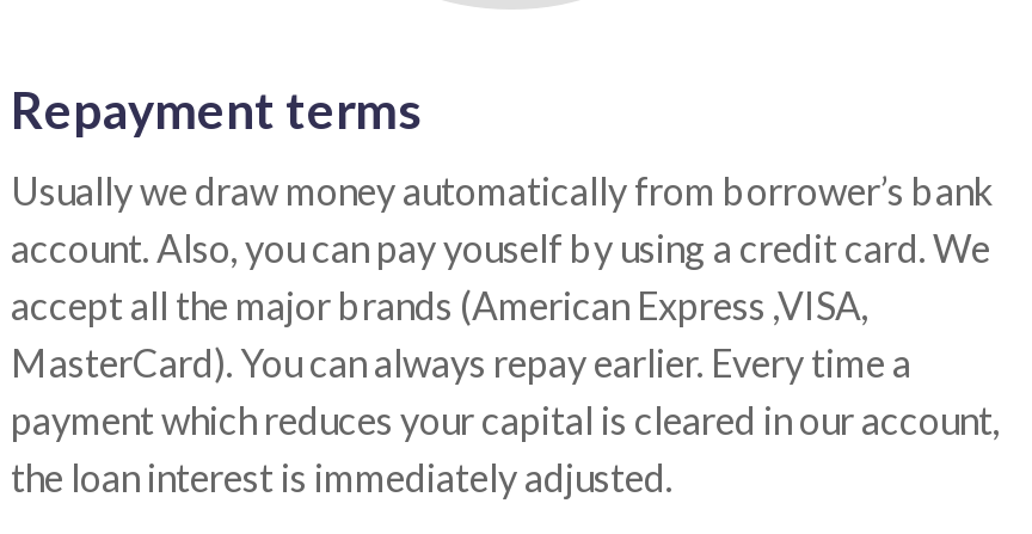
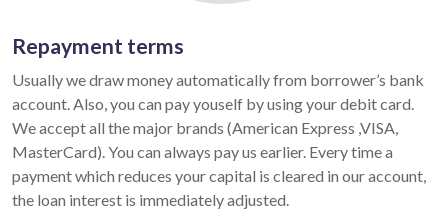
[11,225,990,385] account. Also, you can pay youself by using a credit card. We | accept all the major brands (American Express ,VISA, | MasterCard). You can always repay earlier. Every time a -> [12,94,414,161] account. Also, you can pay youself by using your debit card. | We accept all the major brands (American Express ,VISA, | MasterCard). You can always pay us earlier. Every time a

